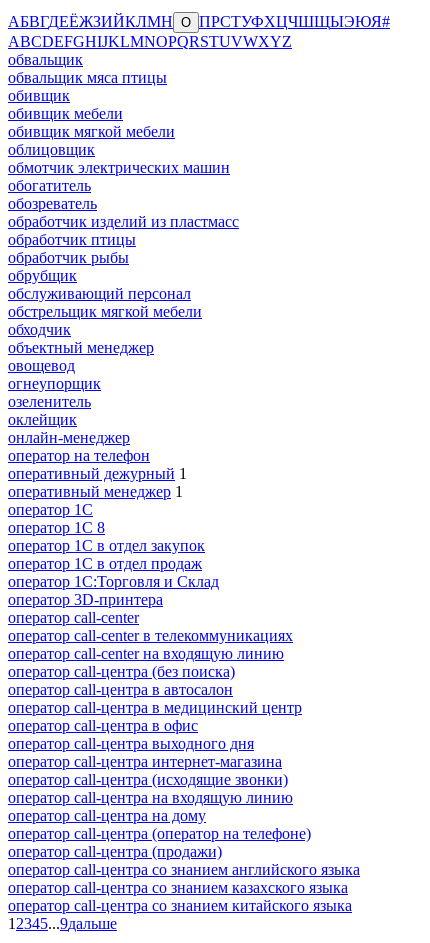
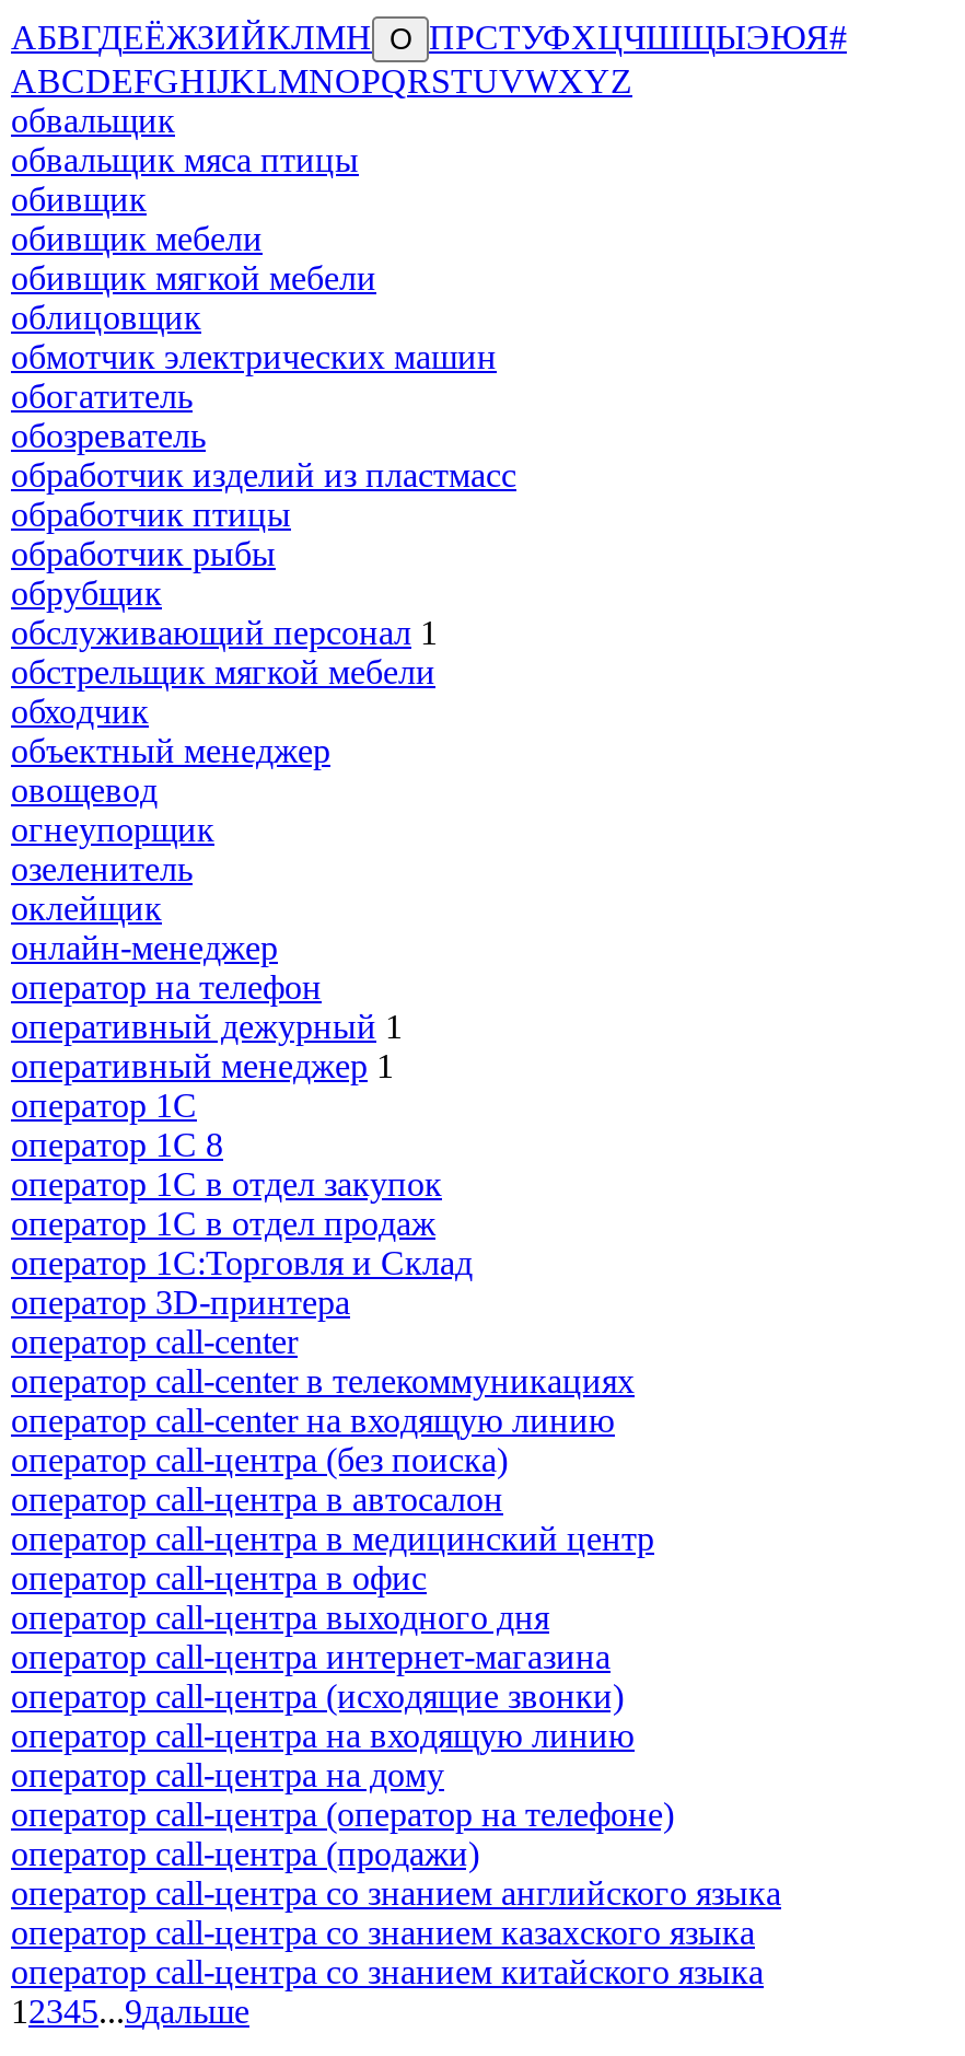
[8,285,191,302] обслуживающий персонал -> [11,614,438,651] обслуживающий персонал 1

